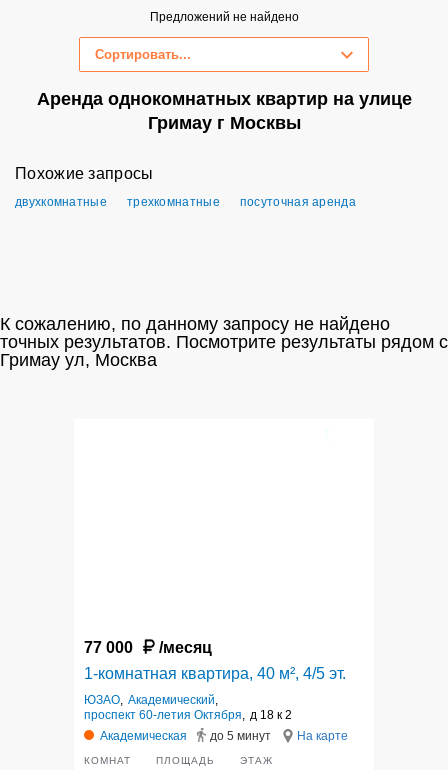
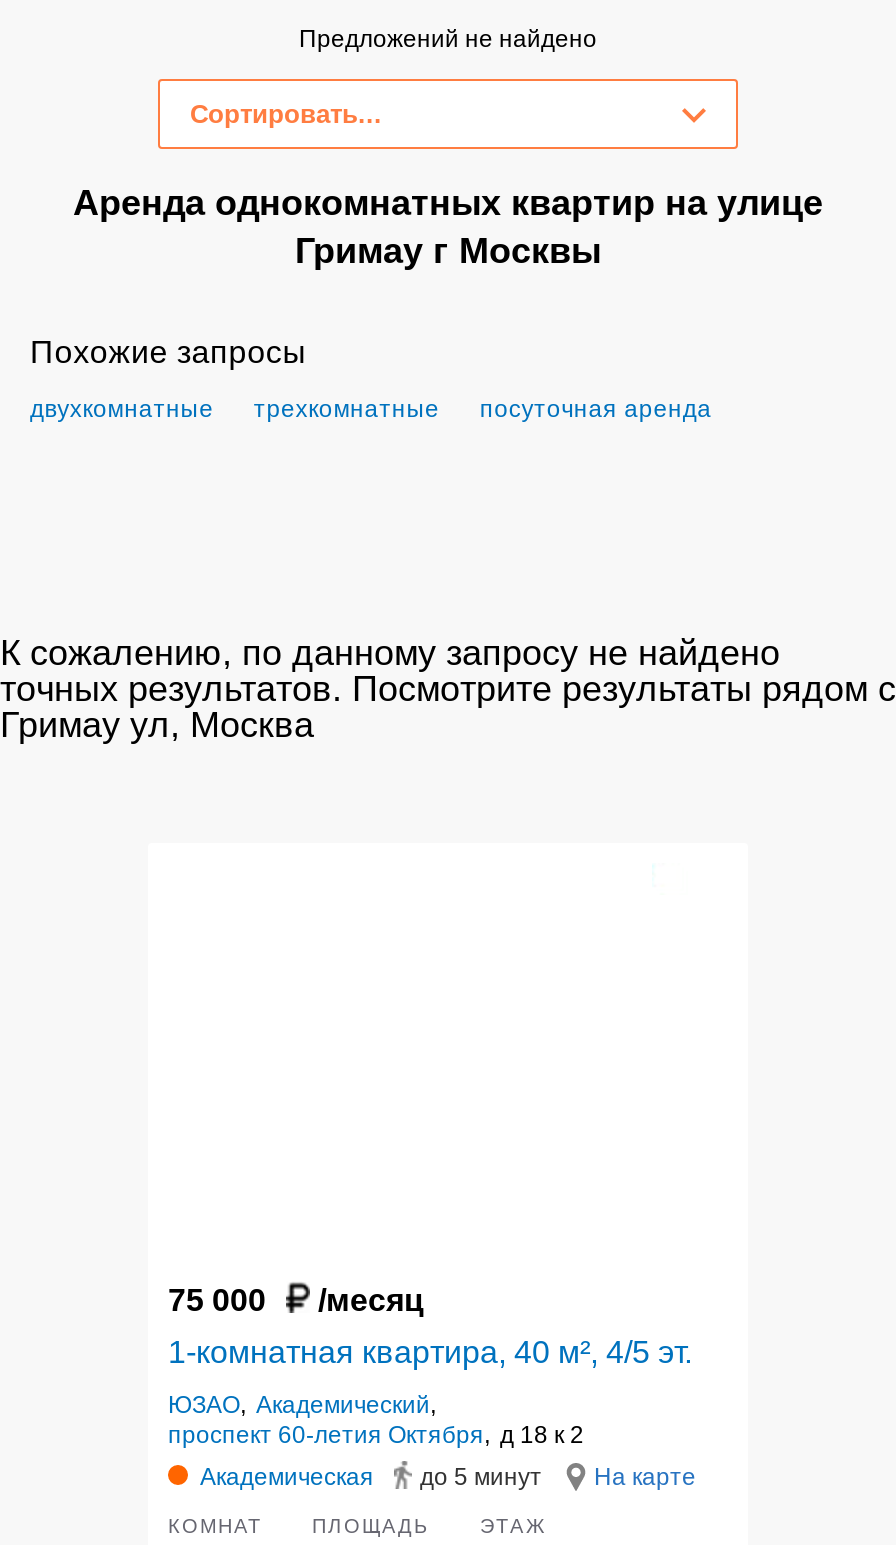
[84,639,212,656] 77 000 /месяц -> [168,1283,424,1317] 75 000 /месяц

